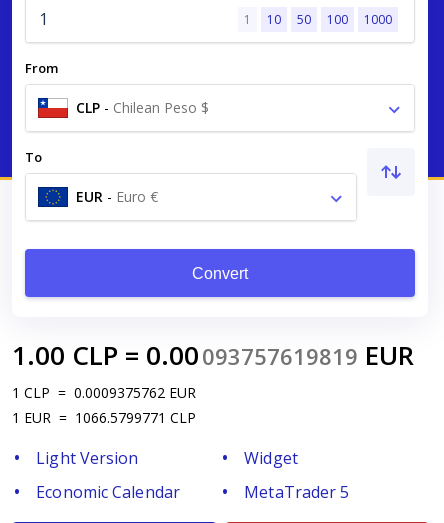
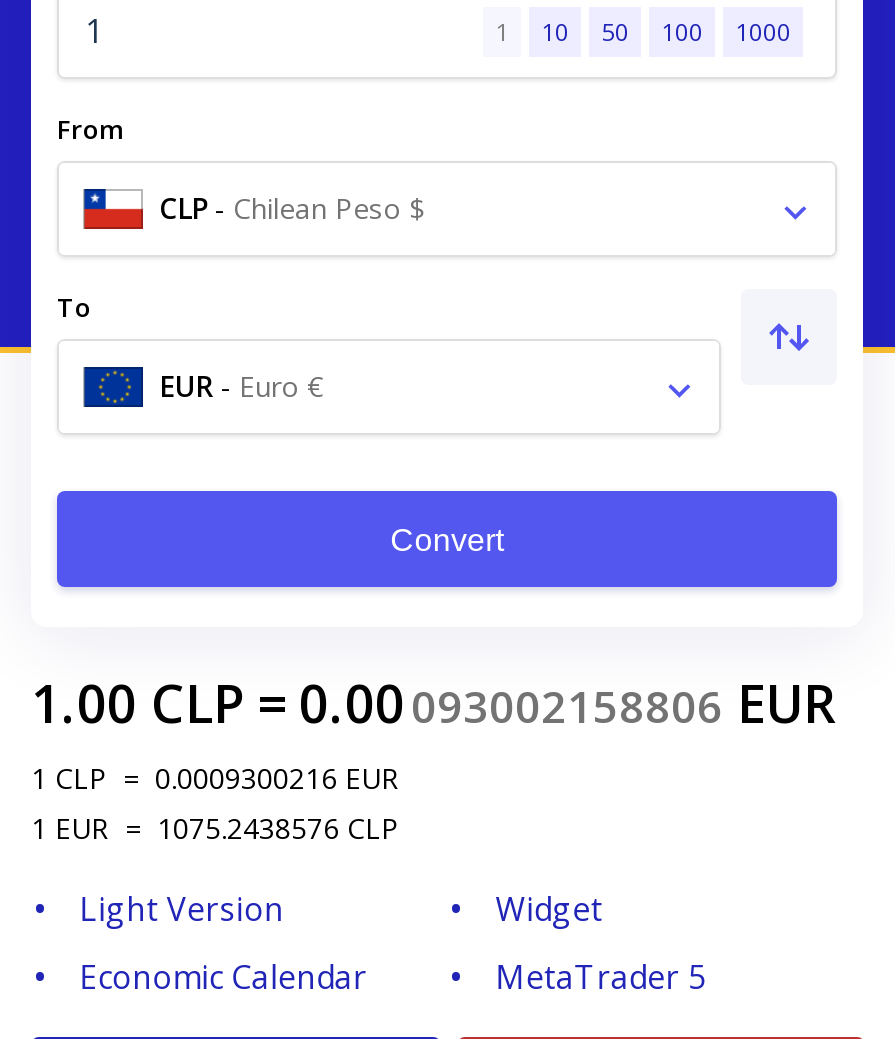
[12,337,414,373] 1.00 CLP = 0.00 093757619819 EUR -> [31,667,835,739] 1.00 CLP = 0.00 093002158806 EUR
[12,383,196,402] 1 CLP = 0.0009375762 EUR -> [31,759,399,797] 1 CLP = 0.0009300216 EUR
[12,408,196,427] 1 EUR = 1066.5799771 CLP -> [31,809,399,847] 1 EUR = 1075.2438576 CLP

